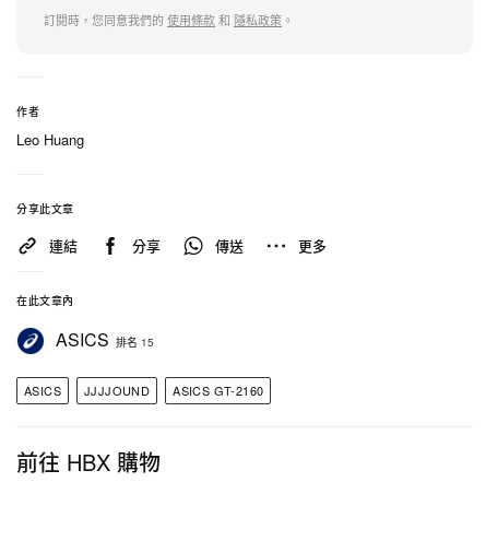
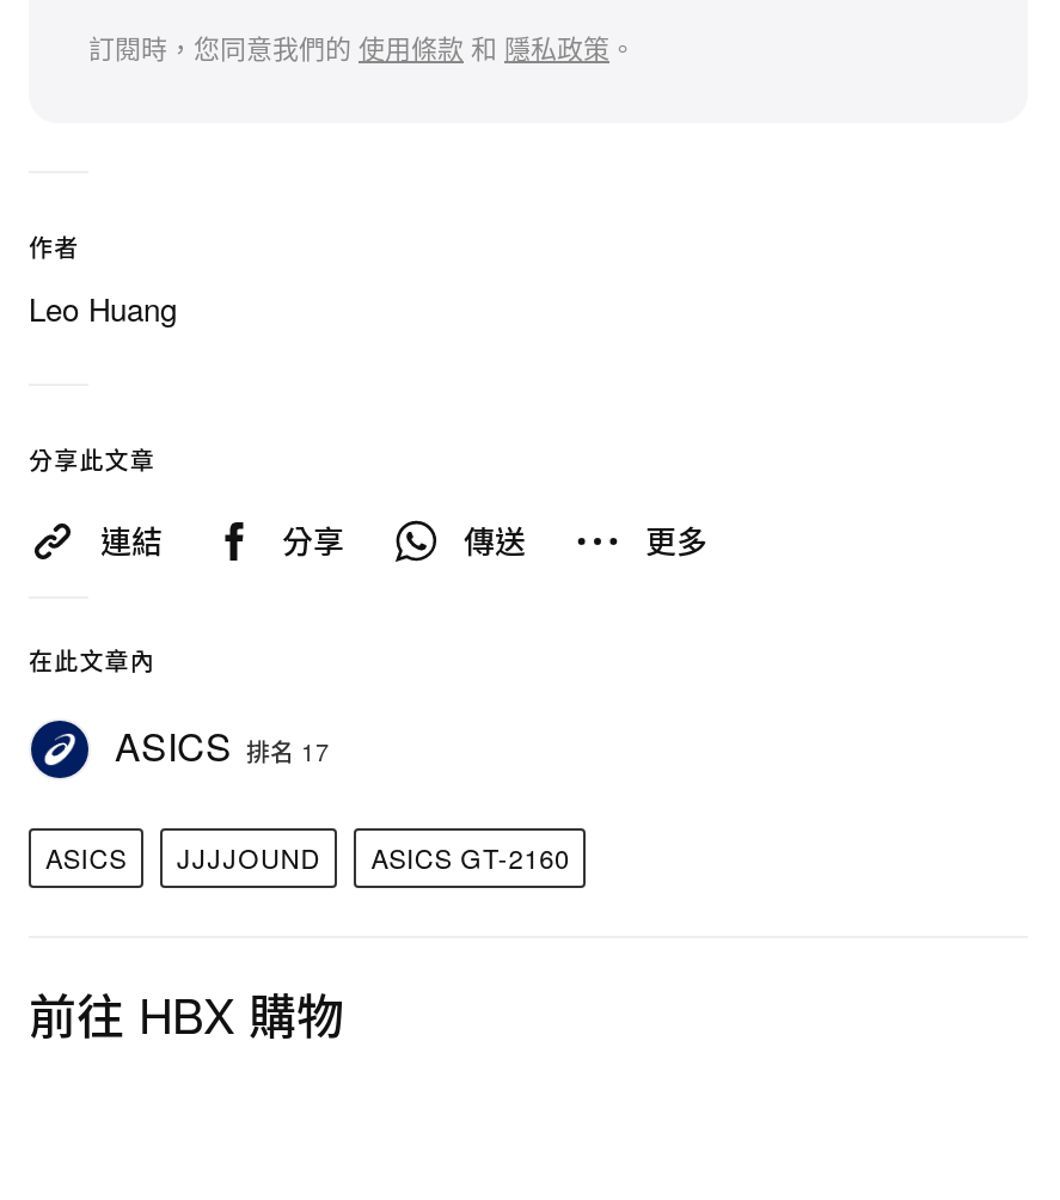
[56,326,154,352] ASICS 排名 15 -> [115,718,330,773] ASICS 排名 17

